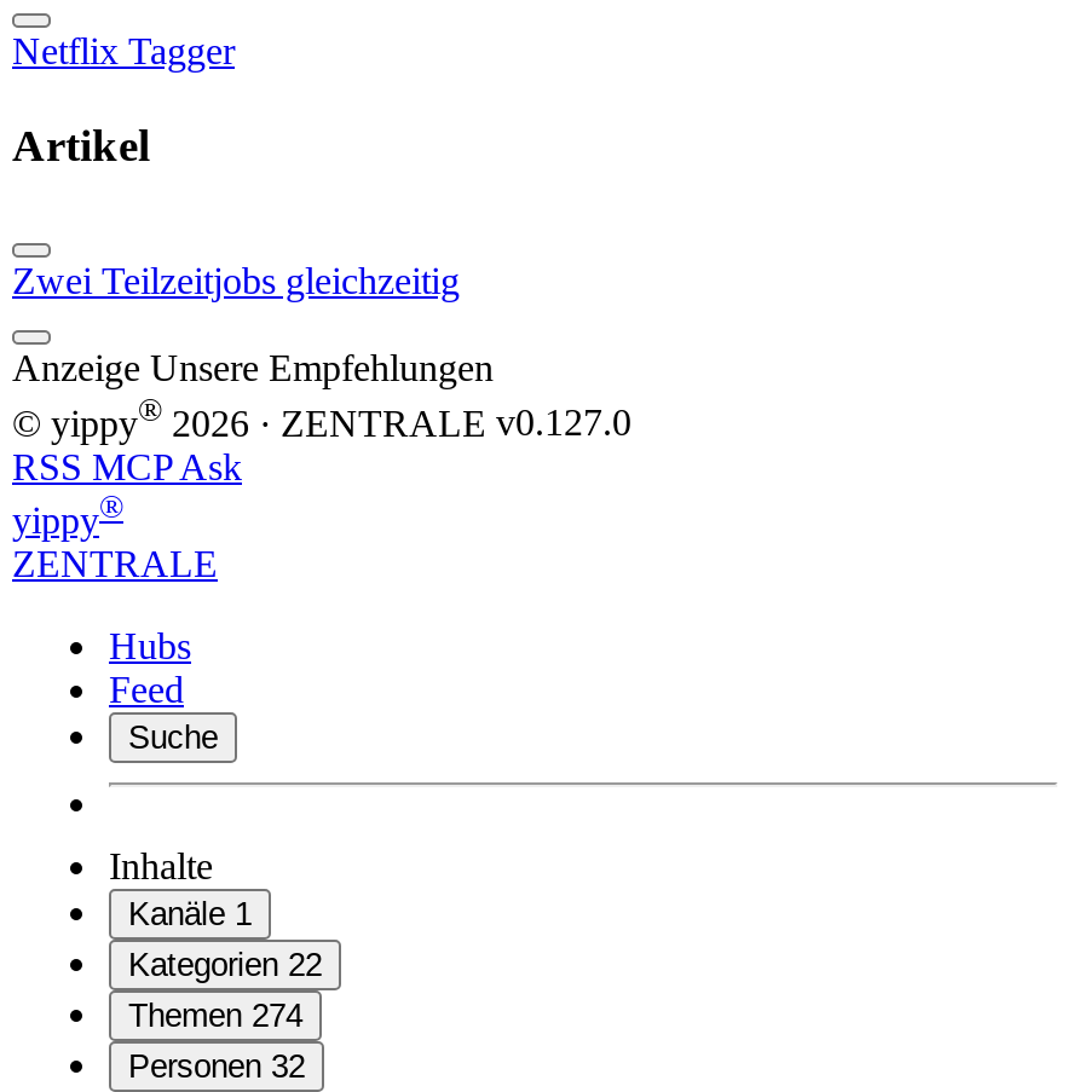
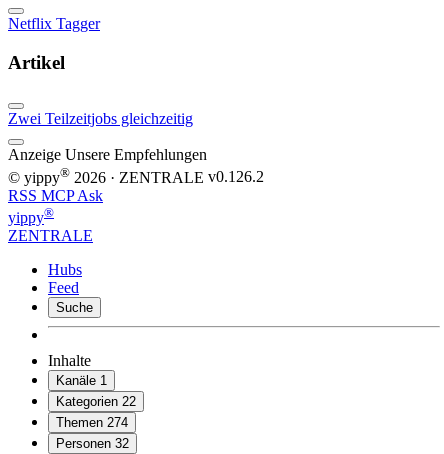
[12,391,631,443] © yippy® 2026 · ZENTRALE v0.127.0 -> [8,164,264,186] © yippy® 2026 · ZENTRALE v0.126.2

